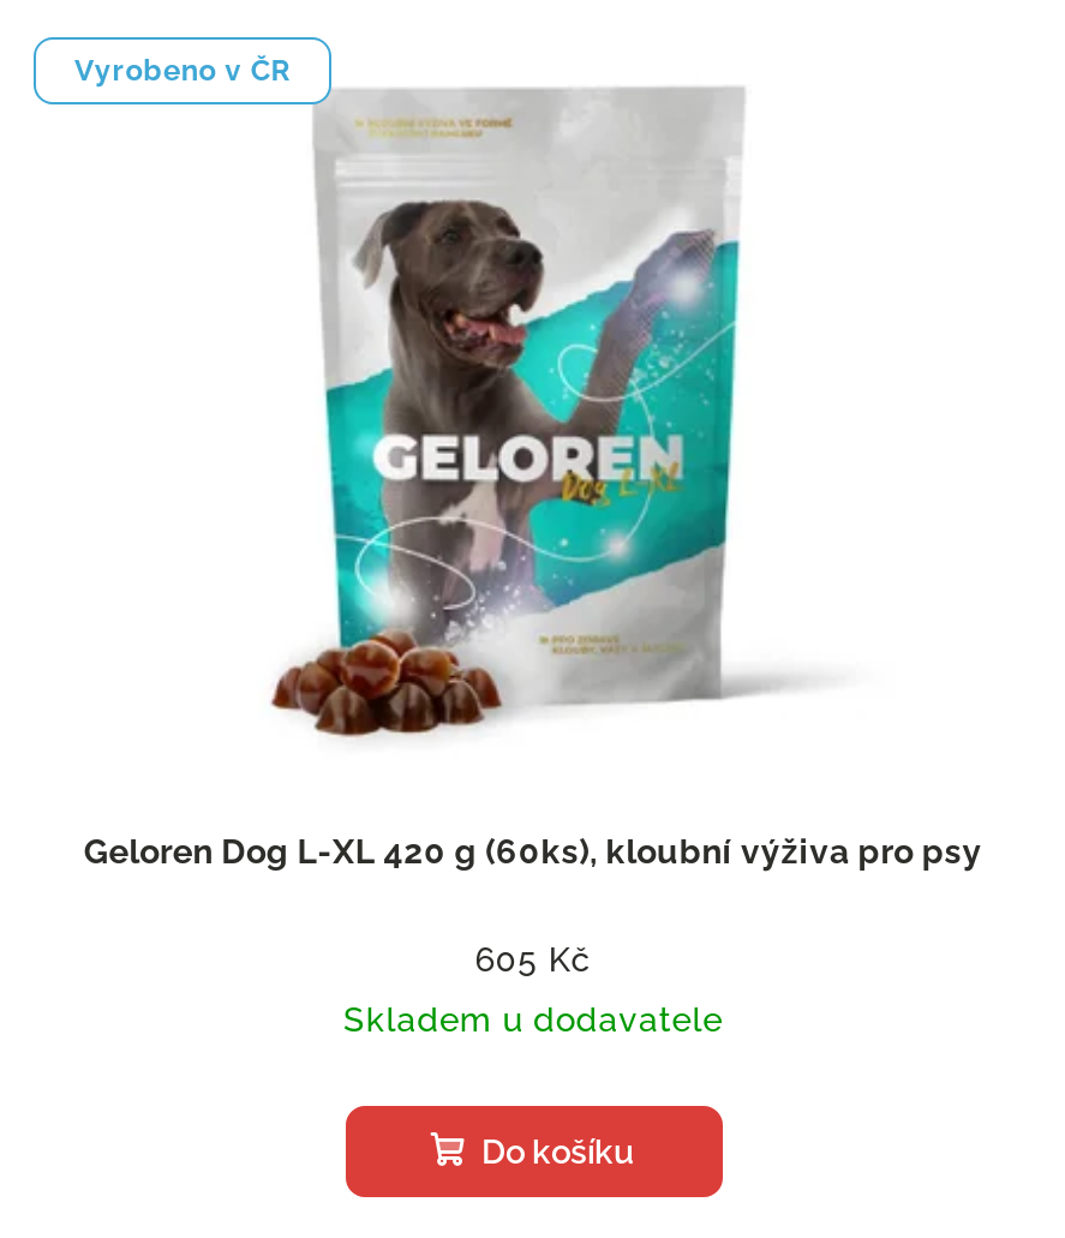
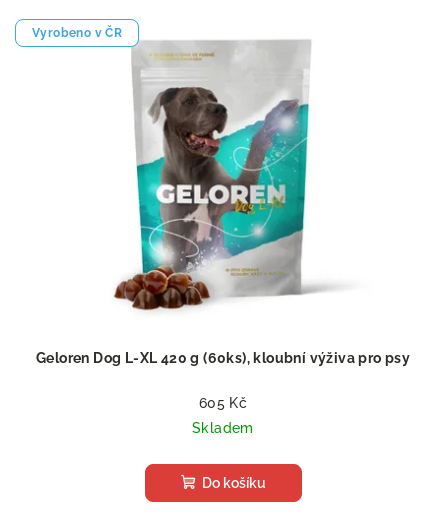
[343,1001,723,1039] Skladem u dodavatele -> [192,420,254,436] Skladem

